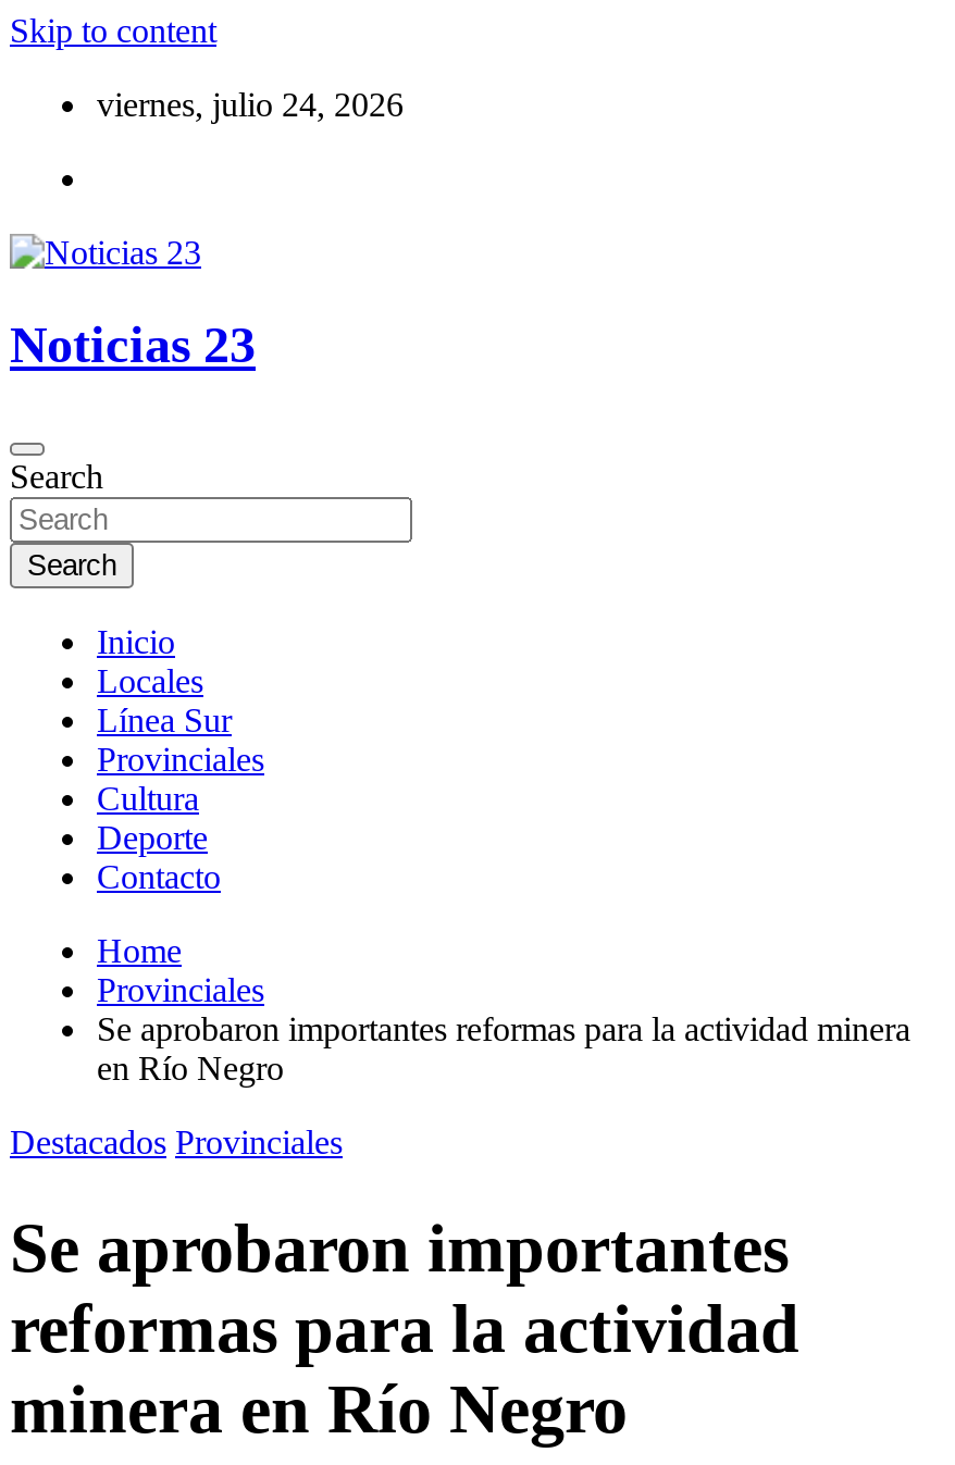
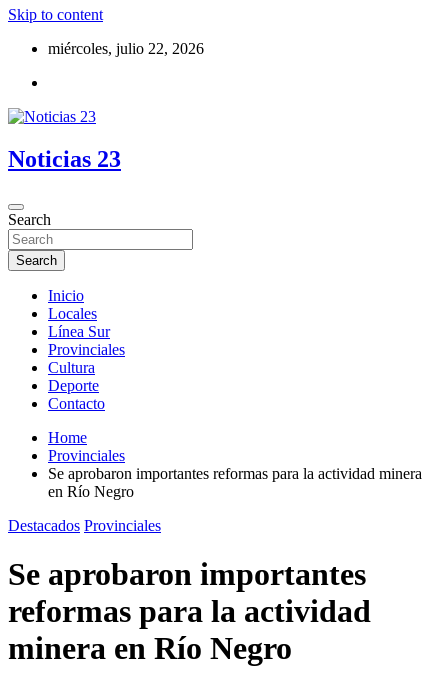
[97,86,404,123] viernes, julio 24, 2026 -> [48,40,204,57] miércoles, julio 22, 2026

